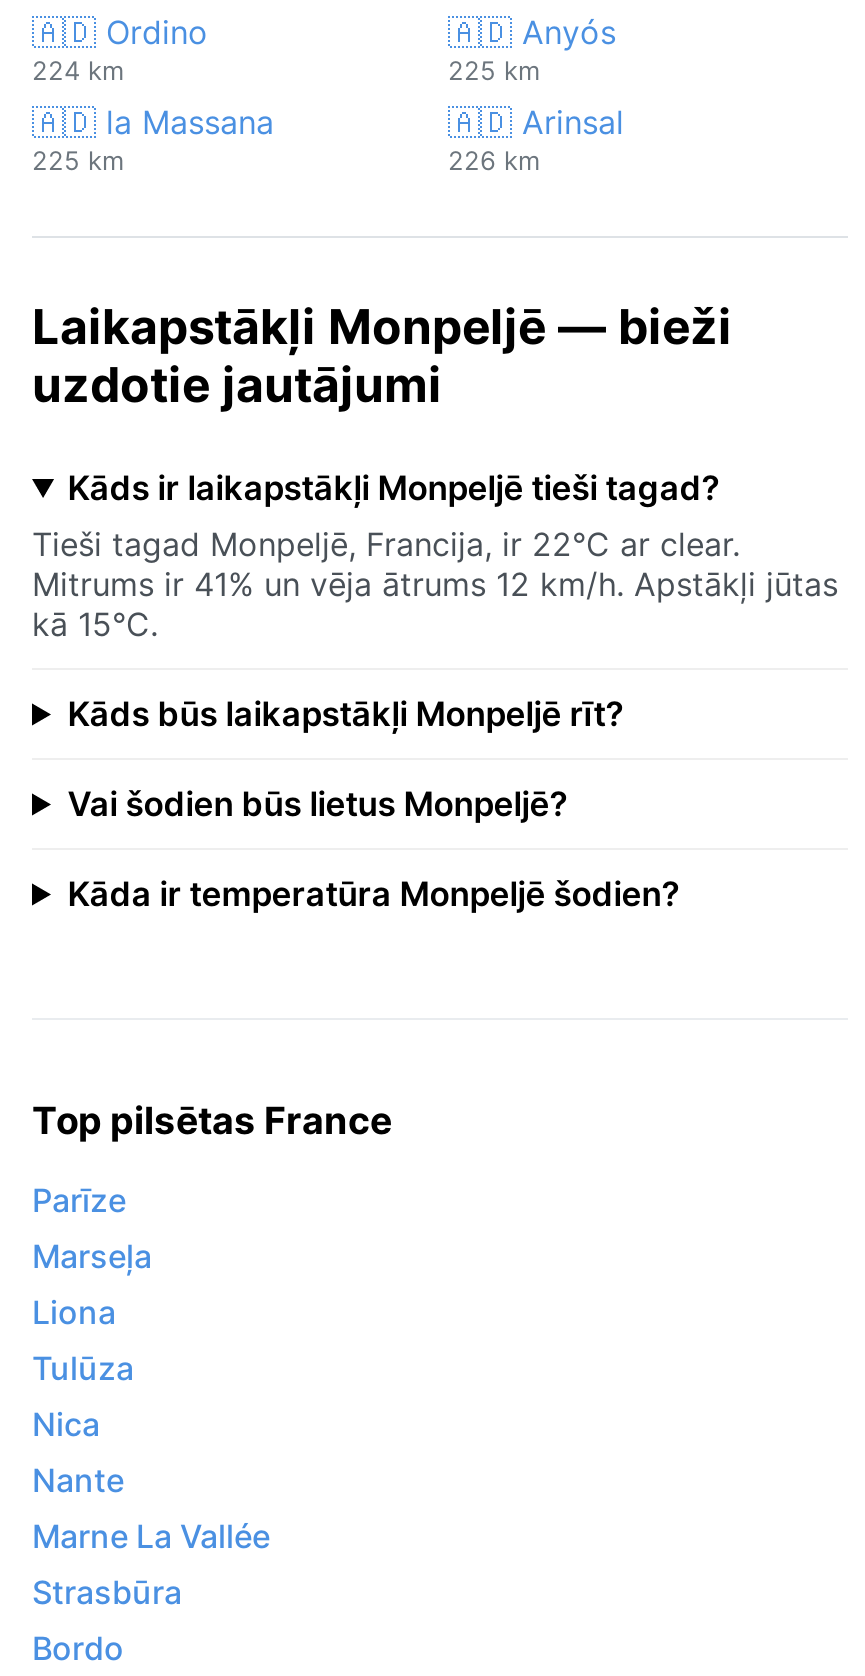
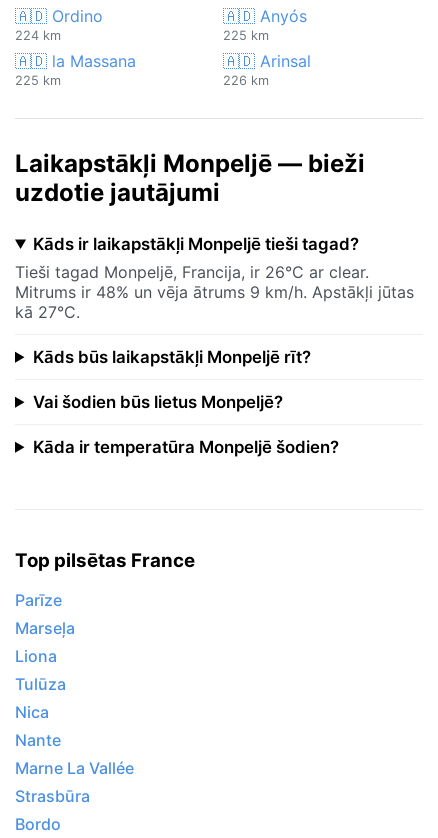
[32,524,740,564] Tieši tagad Monpeljē, Francija, ir 22°C ar clear. -> [15,262,369,282] Tieši tagad Monpeljē, Francija, ir 26°C ar clear.
[32,564,838,604] Mitrums ir 41% un vēja ātrums 12 km/h. Apstākļi jūtas -> [15,282,414,302] Mitrums ir 48% un vēja ātrums 9 km/h. Apstākļi jūtas
[32,604,158,644] kā 15°C. -> [15,302,80,322] kā 27°C.

